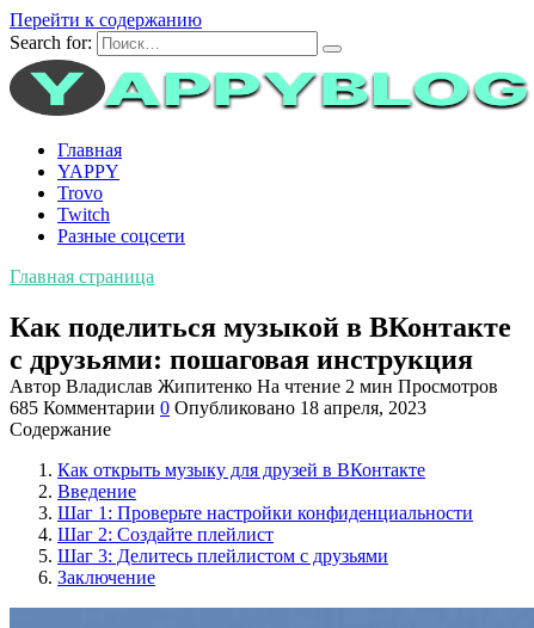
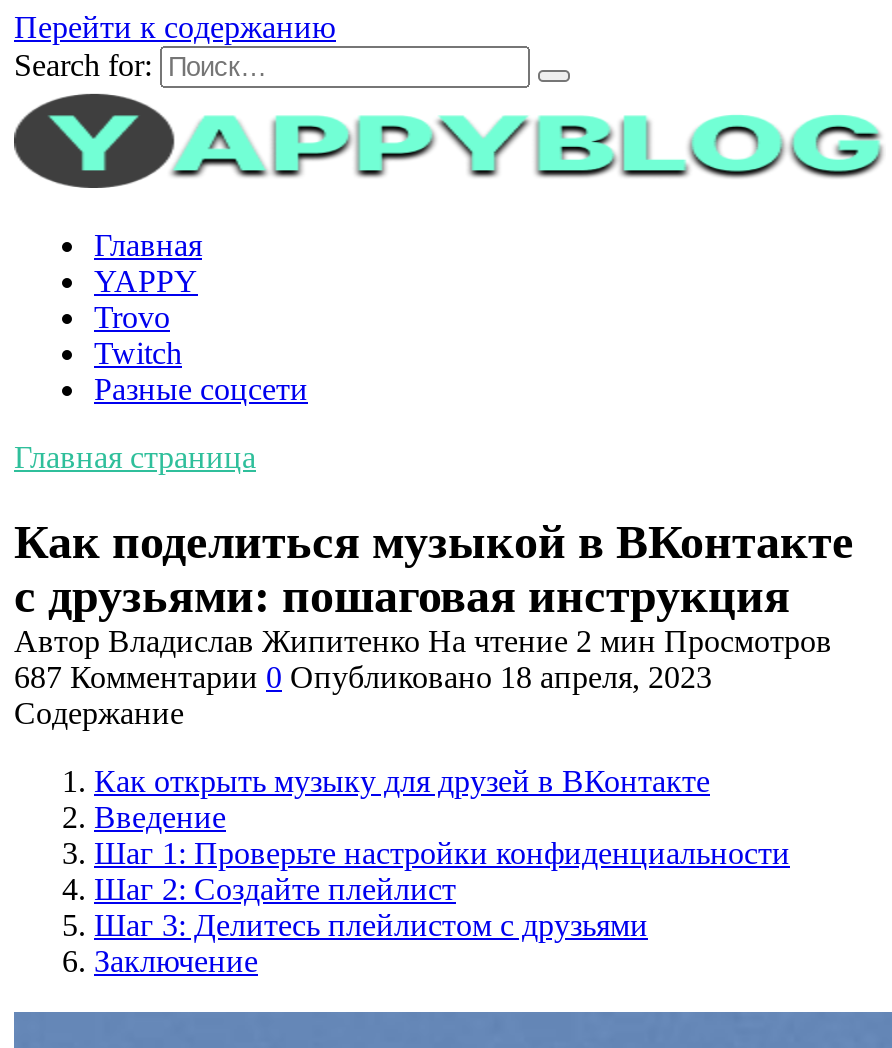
[10,397,426,418] 685 Комментарии 0 Опубликовано 18 апреля, 2023 -> [14,660,712,694] 687 Комментарии 0 Опубликовано 18 апреля, 2023

